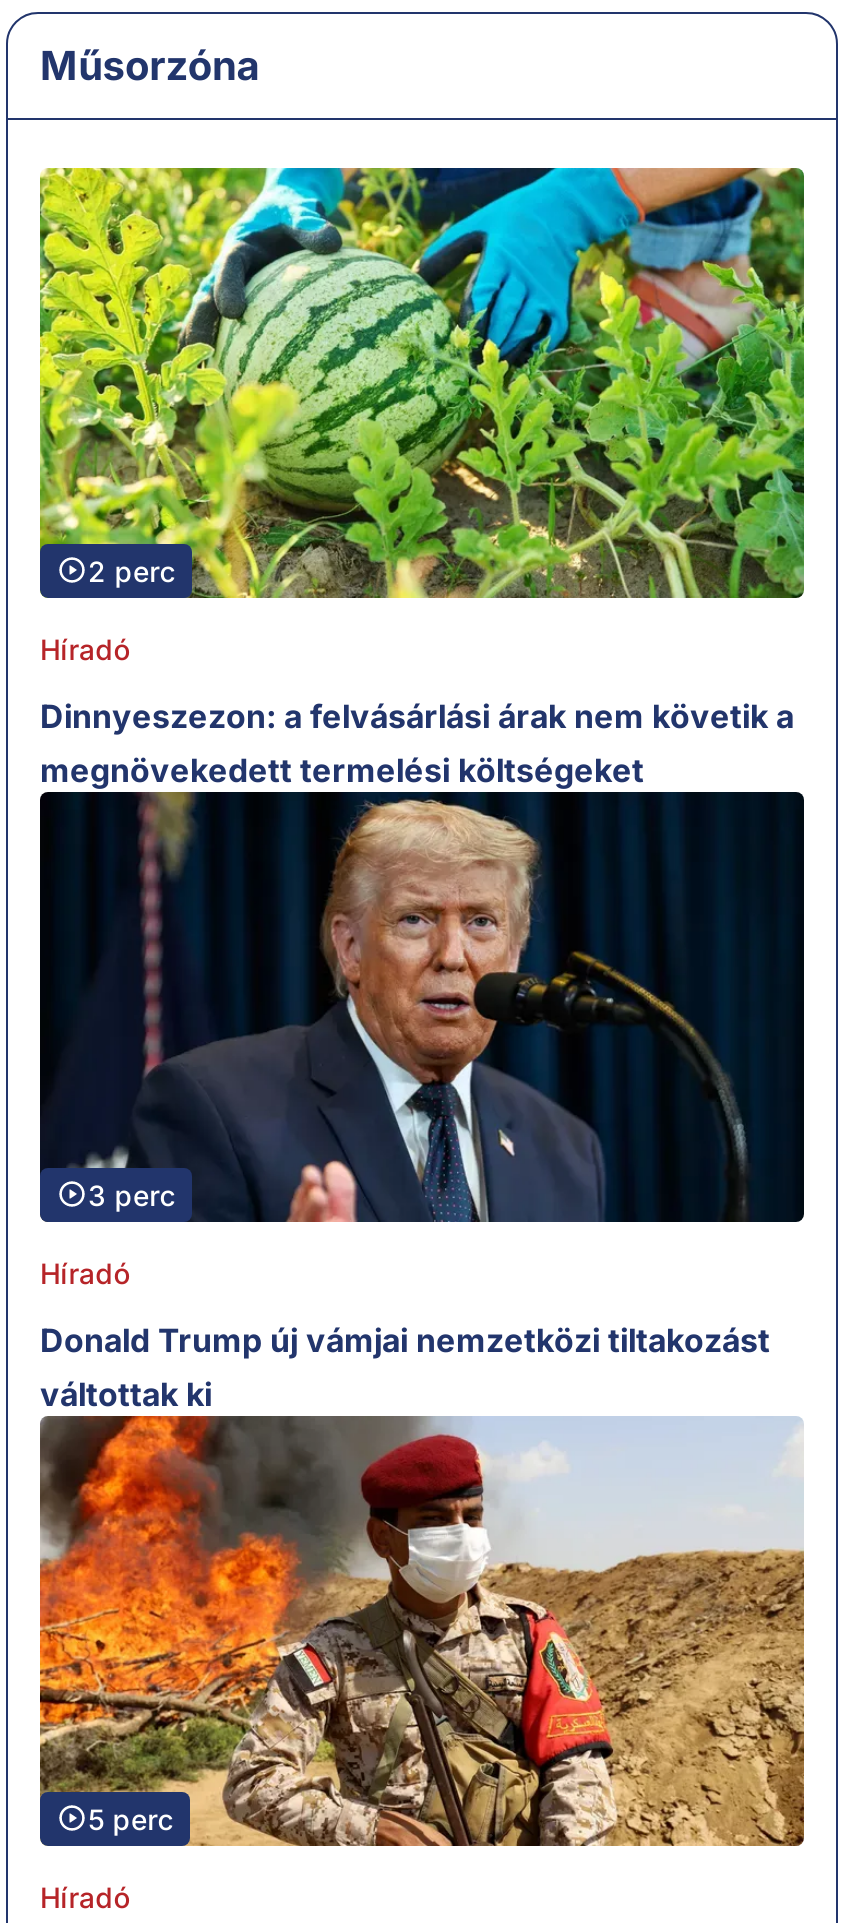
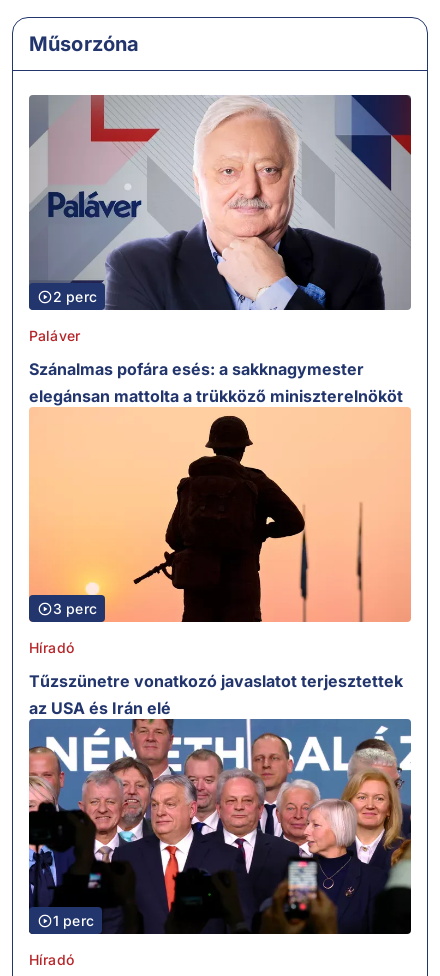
[38,165,806,665] [image] | Híradó -> [28,94,412,344] [image] | Paláver
[40,695,794,789] Dinnyeszezon: a felvásárlási árak nem követik a | megnövekedett termelési költségeket -> [29,359,403,406] Szánalmas pofára esés: a sakknagymester | elegánsan mattolta a trükköző miniszterelnököt
[38,805,806,1225] [image] -> [29,414,411,623] [image]
[40,1319,770,1413] Donald Trump új vámjai nemzetközi tiltakozást | váltottak ki -> [29,671,403,718] Tűzszünetre vonatkozó javaslatot terjesztettek | az USA és Irán elé
[38,1415,806,1849] [image] | 5 perc -> [28,718,412,935] [image] | 1 perc

